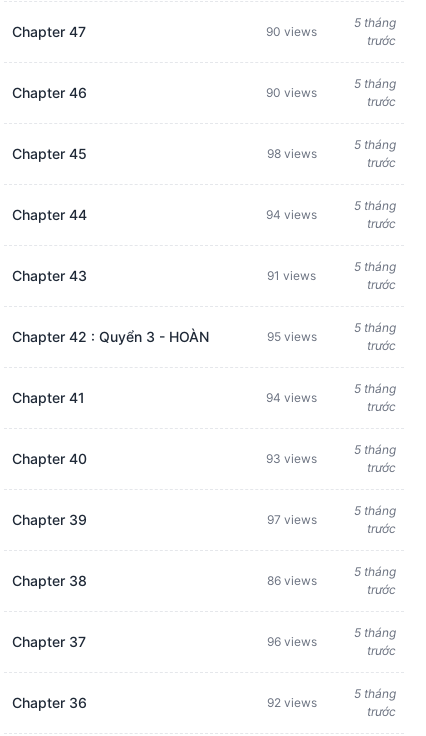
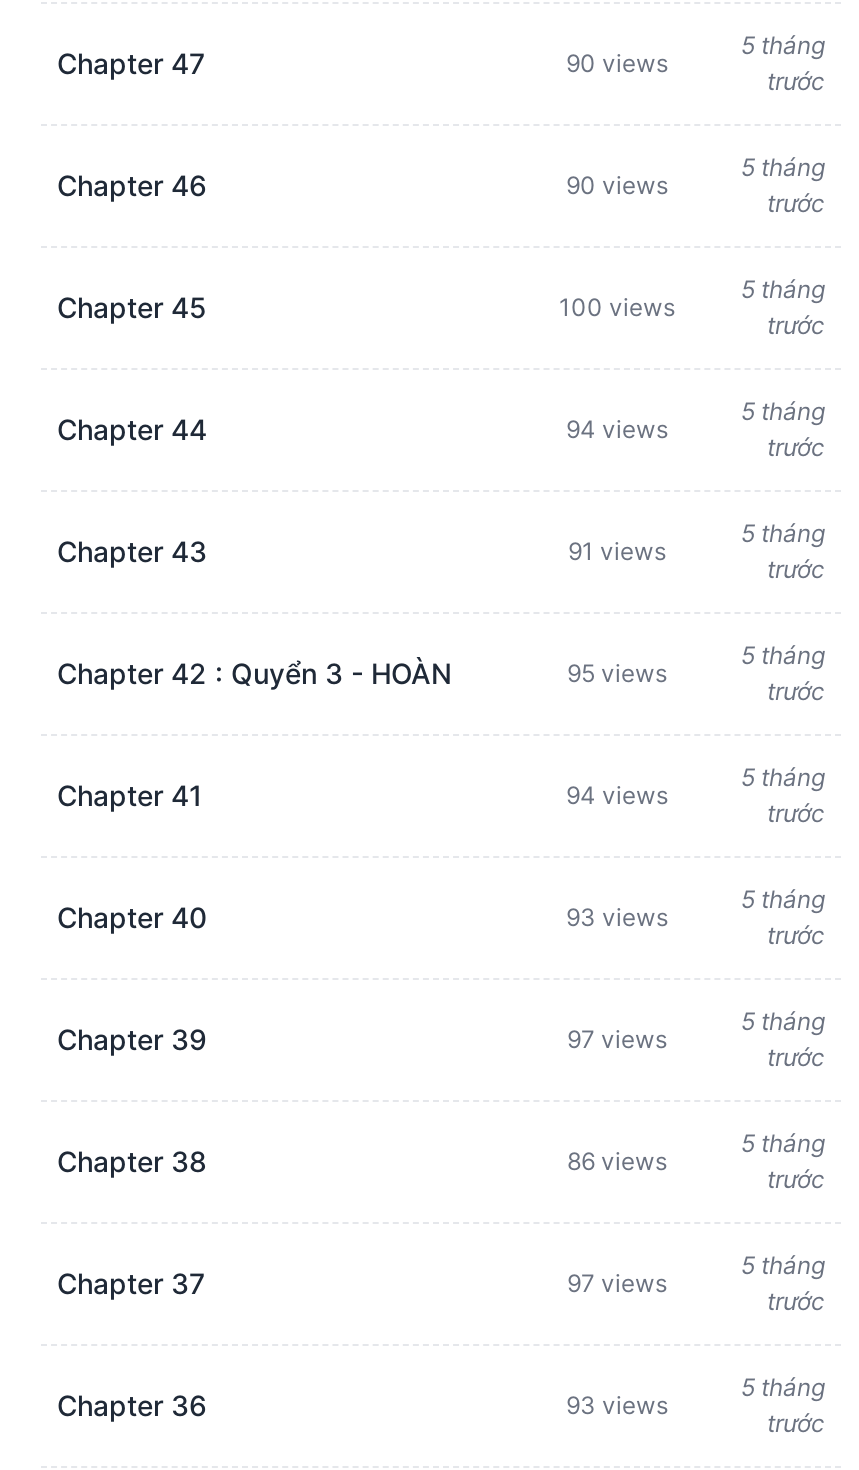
[267,146,317,161] 98 views -> [559,291,675,321] 100 views
[267,634,317,649] 96 views -> [567,1267,667,1297] 97 views
[267,695,317,710] 92 views -> [566,1389,668,1419] 93 views

